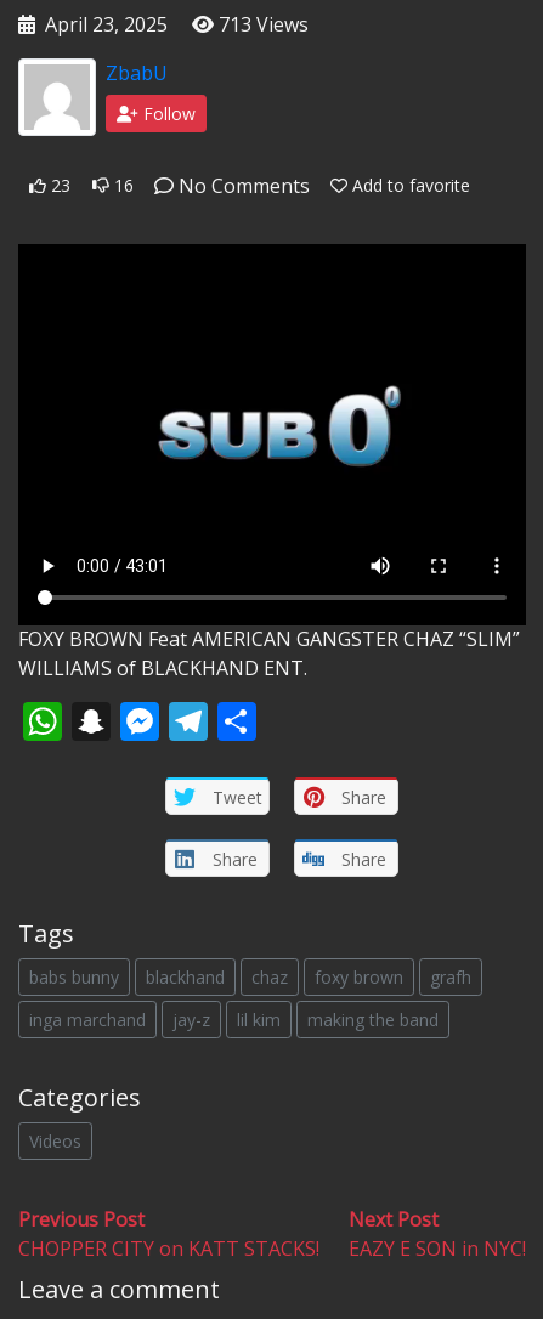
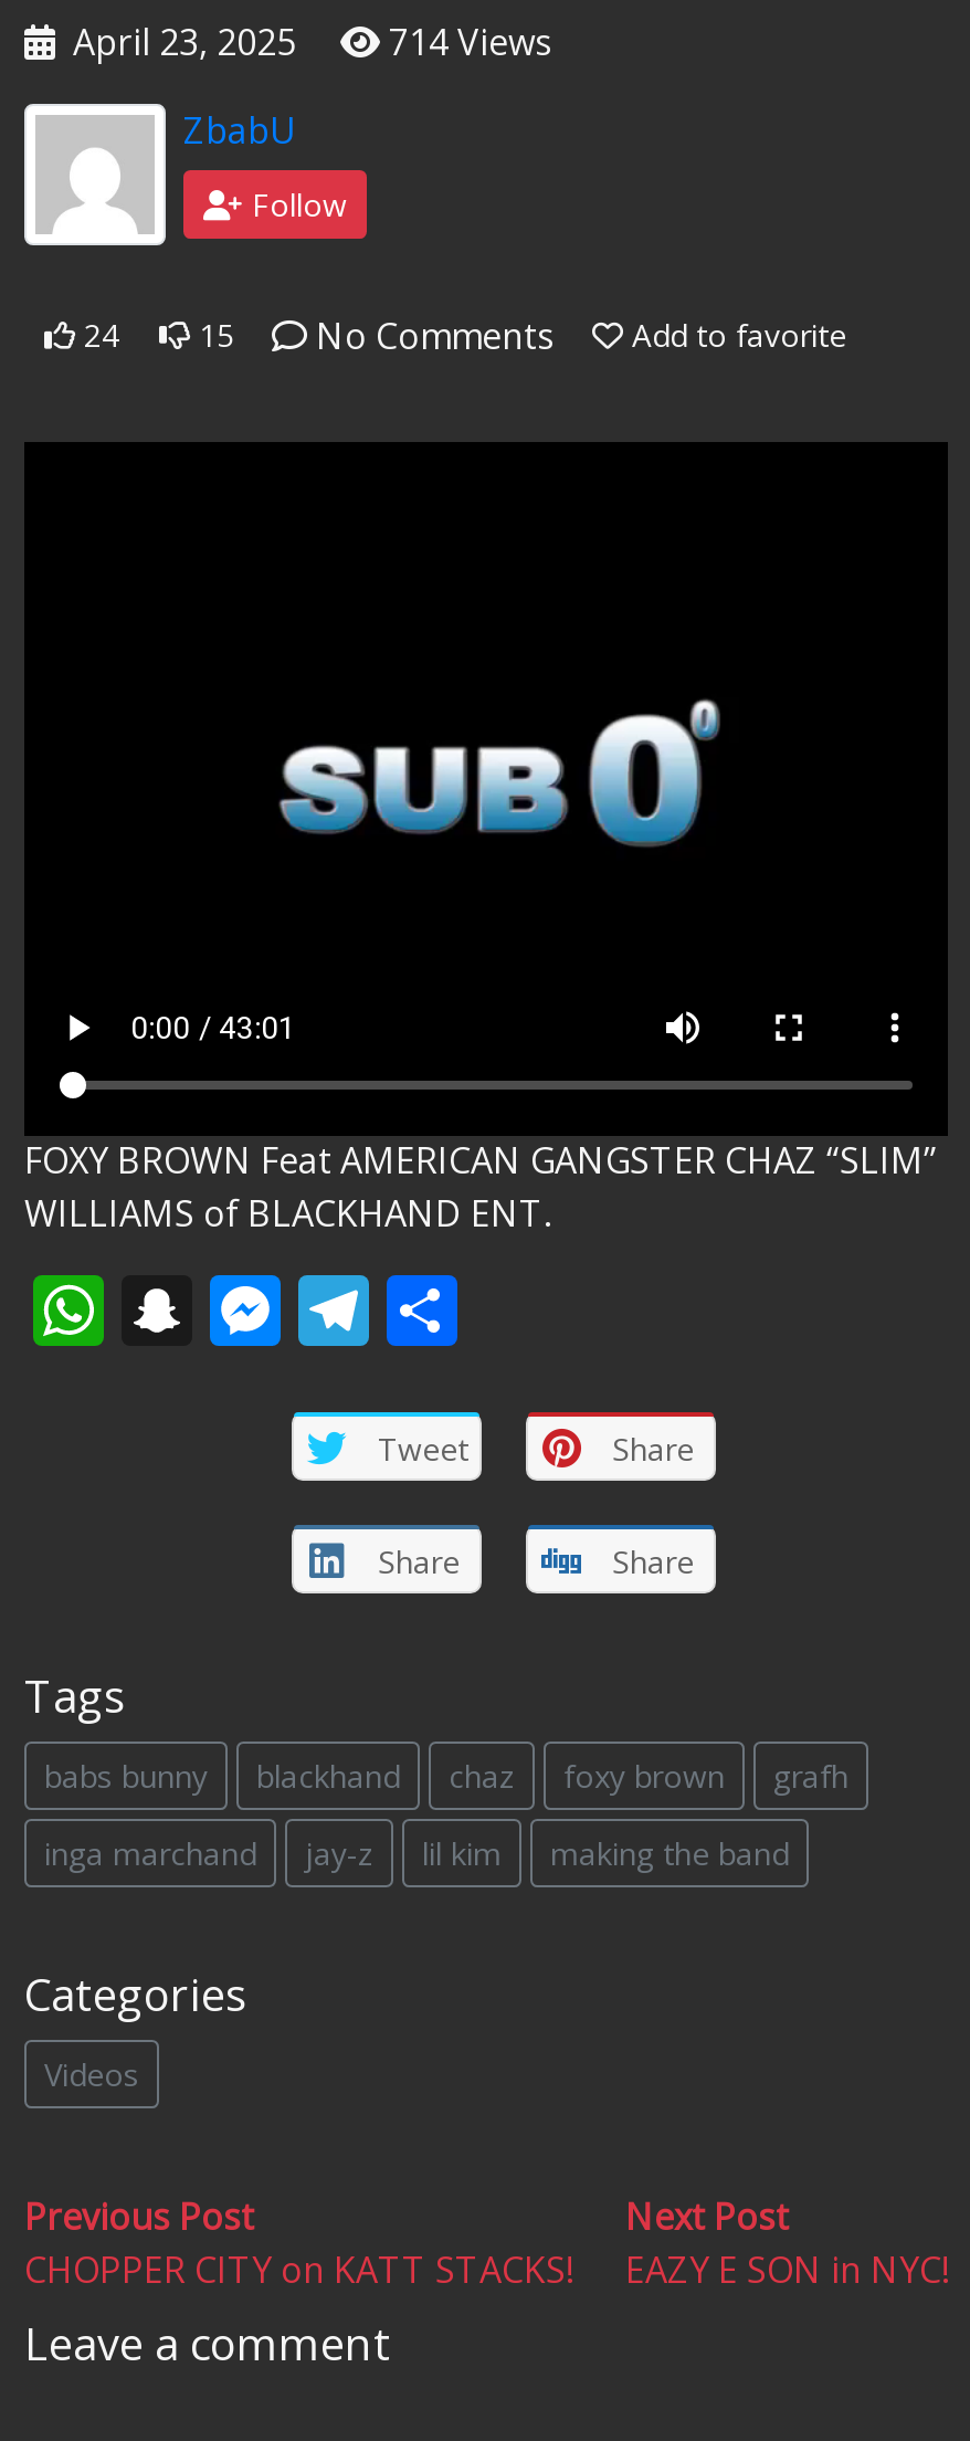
[219,11,309,37] 713 Views -> [389,17,552,66] 714 Views
[51,174,70,197] 23 -> [84,314,119,356] 24
[114,174,134,197] 16 -> [199,314,234,356] 15

